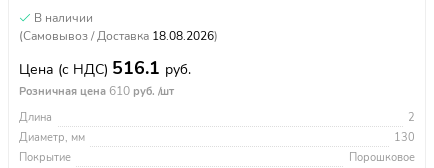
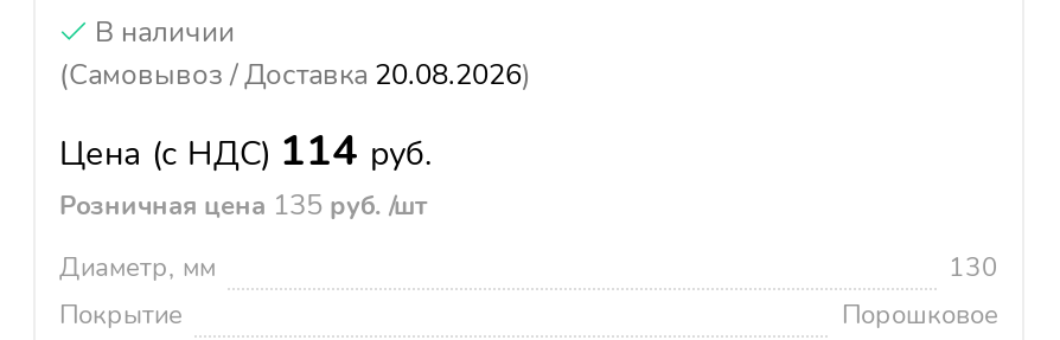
[19,28,415,125] (Самовывоз / Доставка 18.08.2026) | Цена (с НДС) 516.1 руб. | Розничная цена 610 руб. /шт | Длина | 2 -> [59,55,531,223] (Самовывоз / Доставка 20.08.2026) | Цена (с НДС) 114 руб. | Розничная цена 135 руб. /шт

